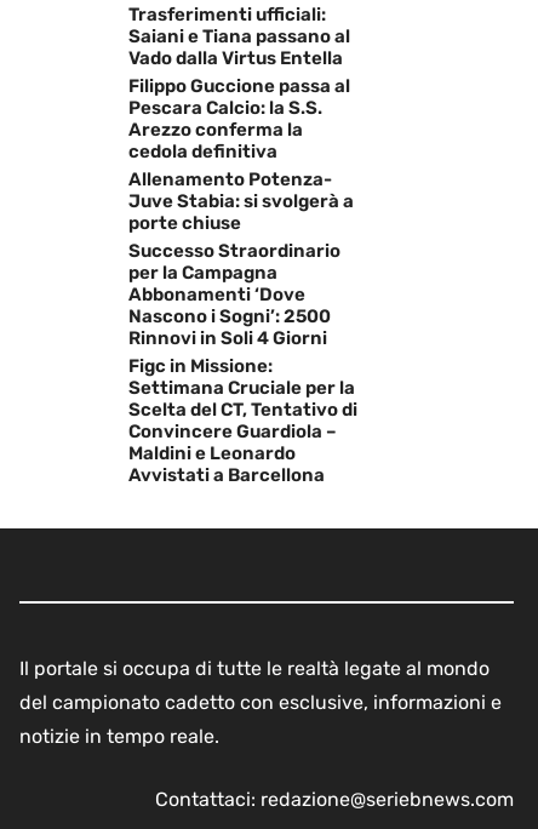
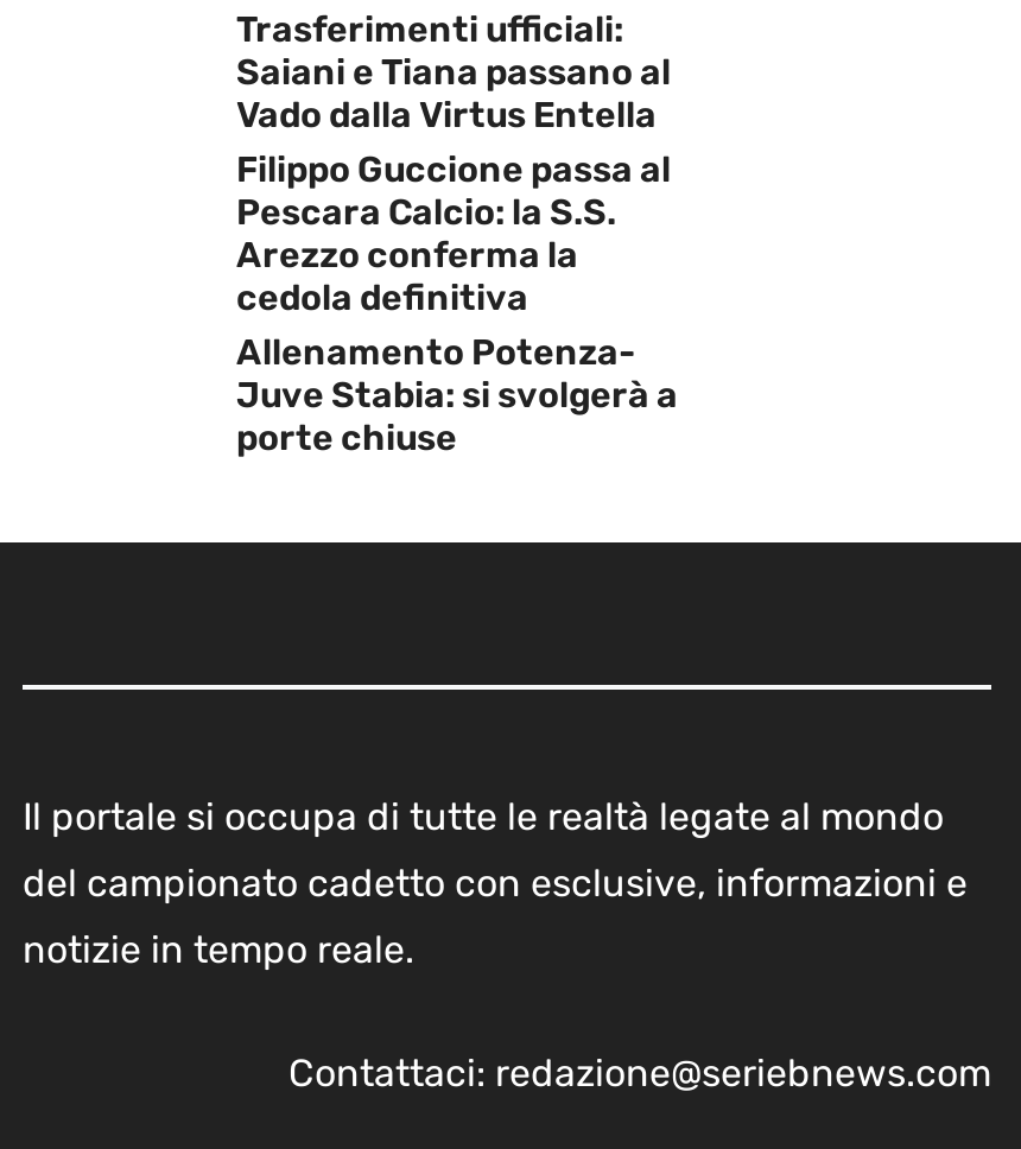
[128,240,357,486] Successo Straordinario | per la Campagna | Abbonamenti ‘Dove | Nascono i Sogni’: 2500 | Rinnovi in Soli 4 Giorni | Figc in Missione: | Settimana Cruciale per la | Scelta del CT, Tentativo di | Convincere Guardiola – | Maldini e Leonardo | Avvistati a Barcellona -> none

